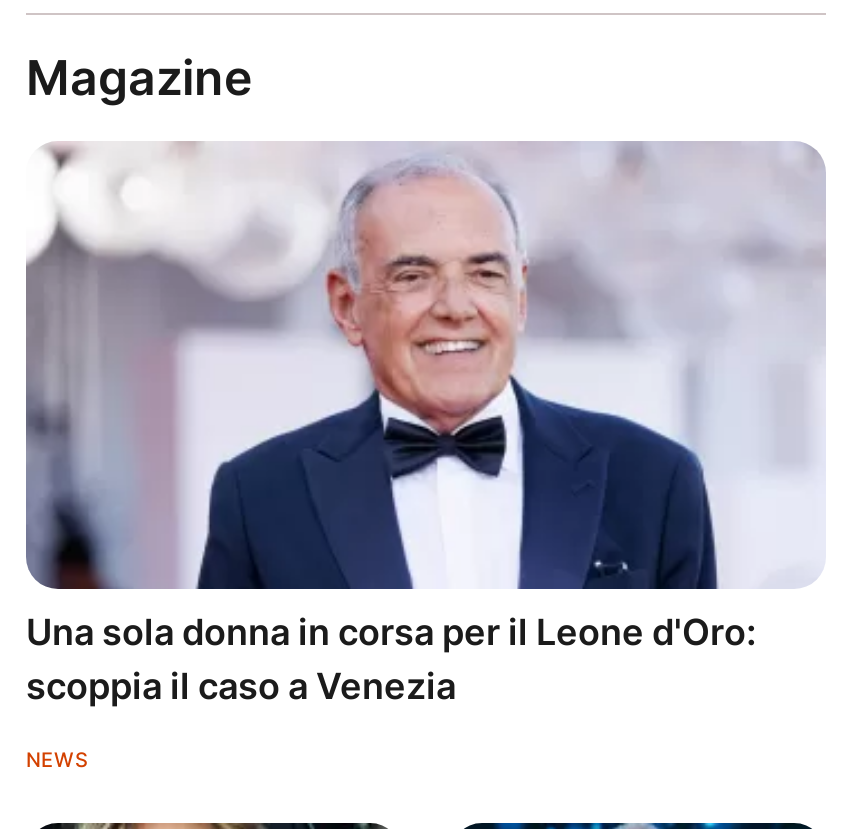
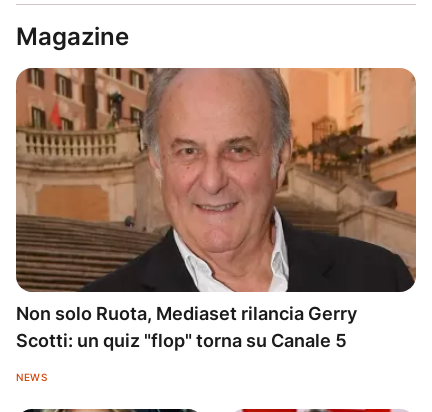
[24,141,826,708] [image] | Una sola donna in corsa per il Leone d'Oro: | scoppia il caso a Venezia -> [15,67,417,351] [image] | Non solo Ruota, Mediaset rilancia Gerry | Scotti: un quiz "flop" torna su Canale 5

